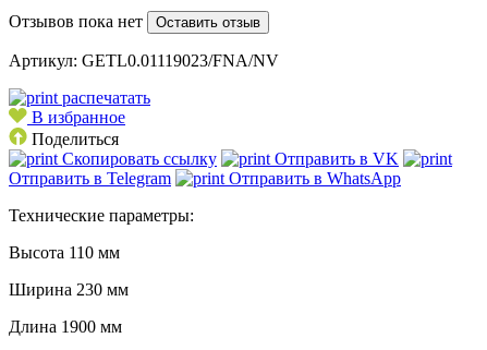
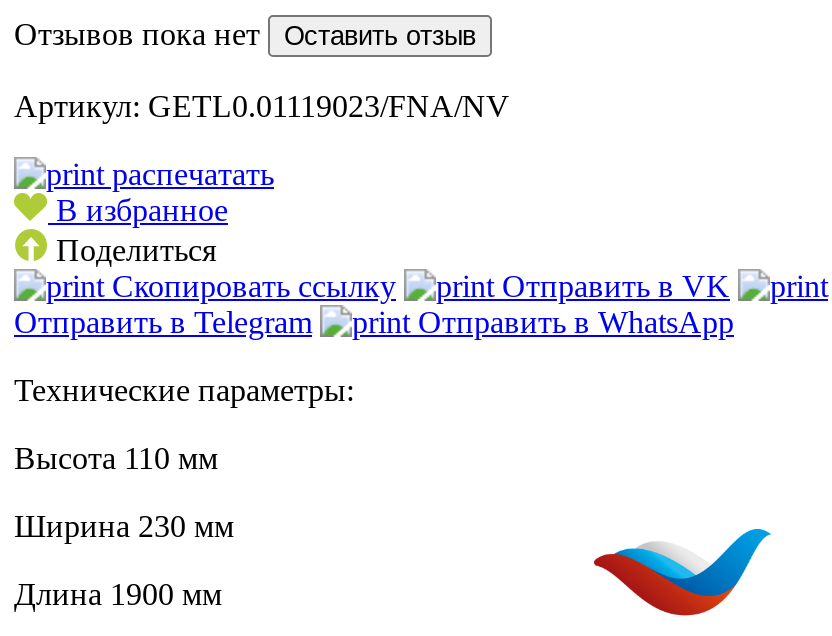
none -> [592,527,772,617] [image]

